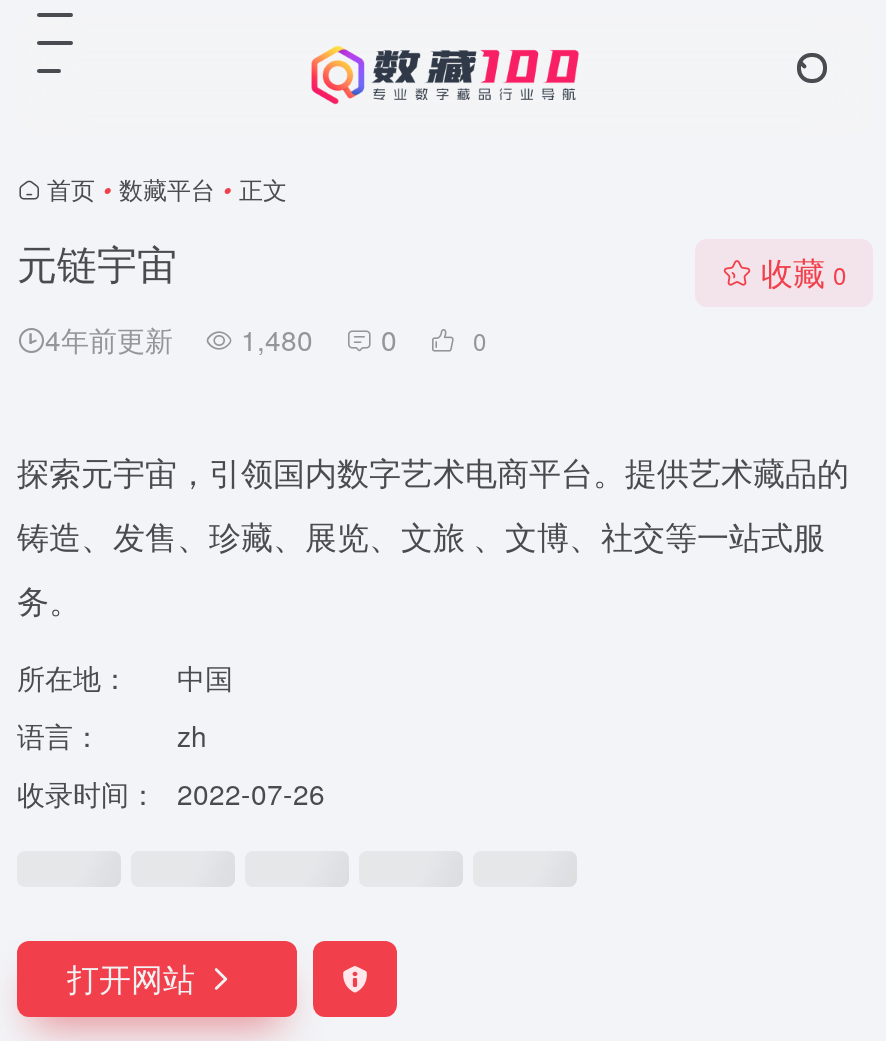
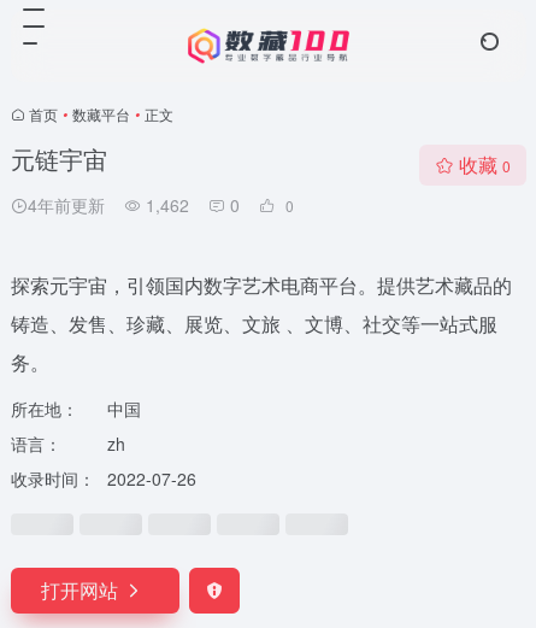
[45,319,397,359] 4年前更新 1,480 0 -> [28,193,240,217] 4年前更新 1,462 0

